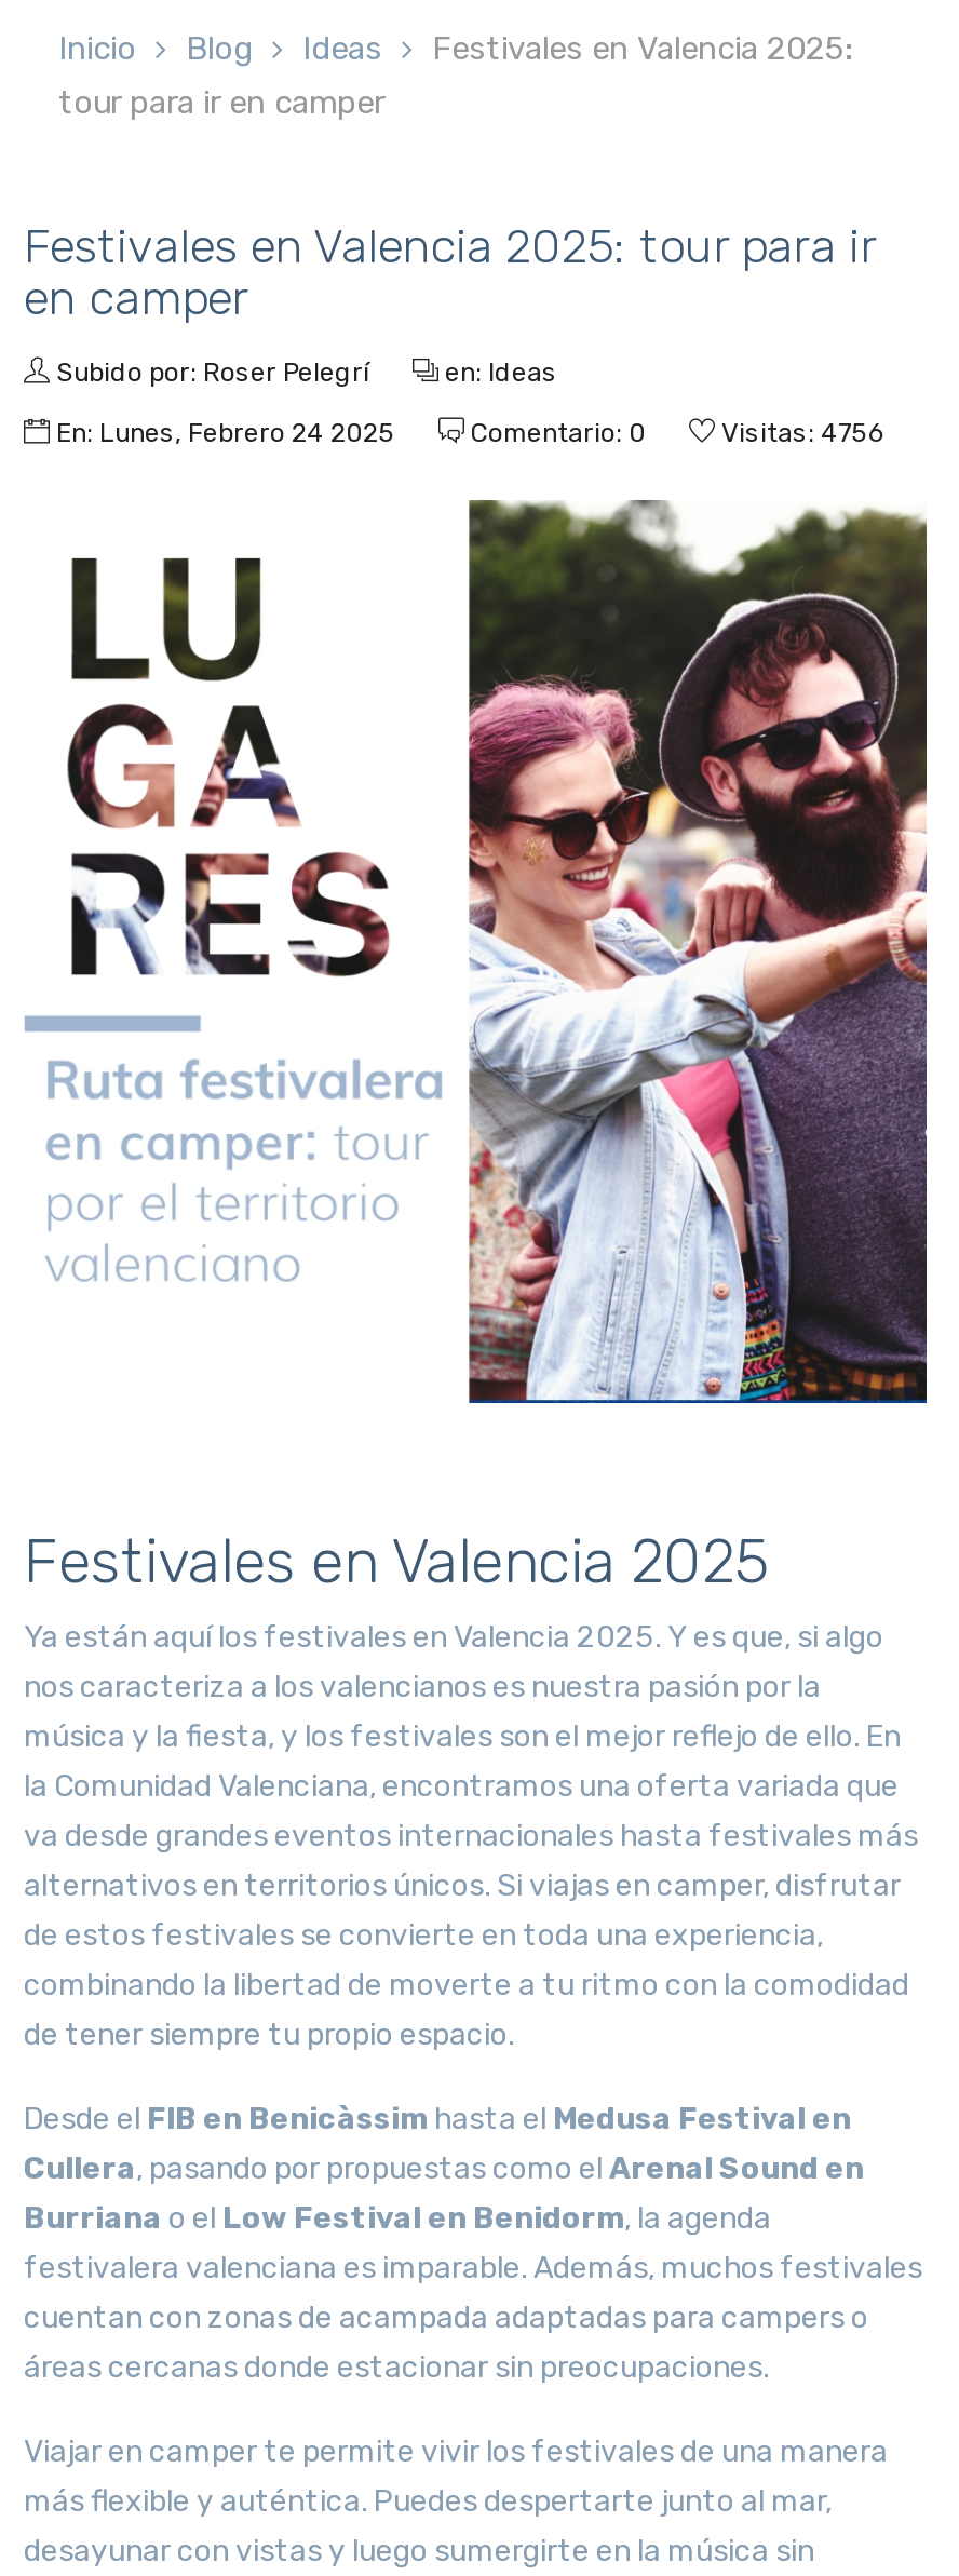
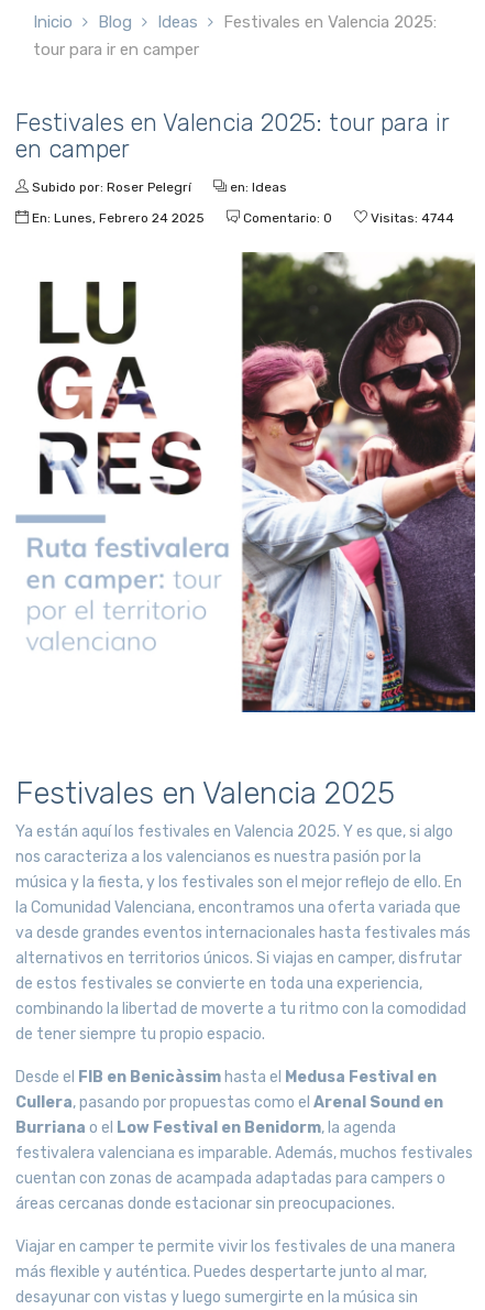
[721,417,883,448] Visitas: 4756 -> [371,210,454,225] Visitas: 4744

